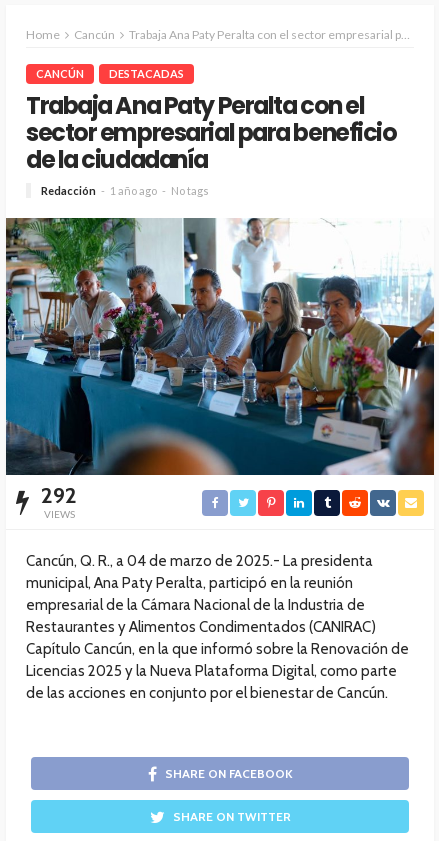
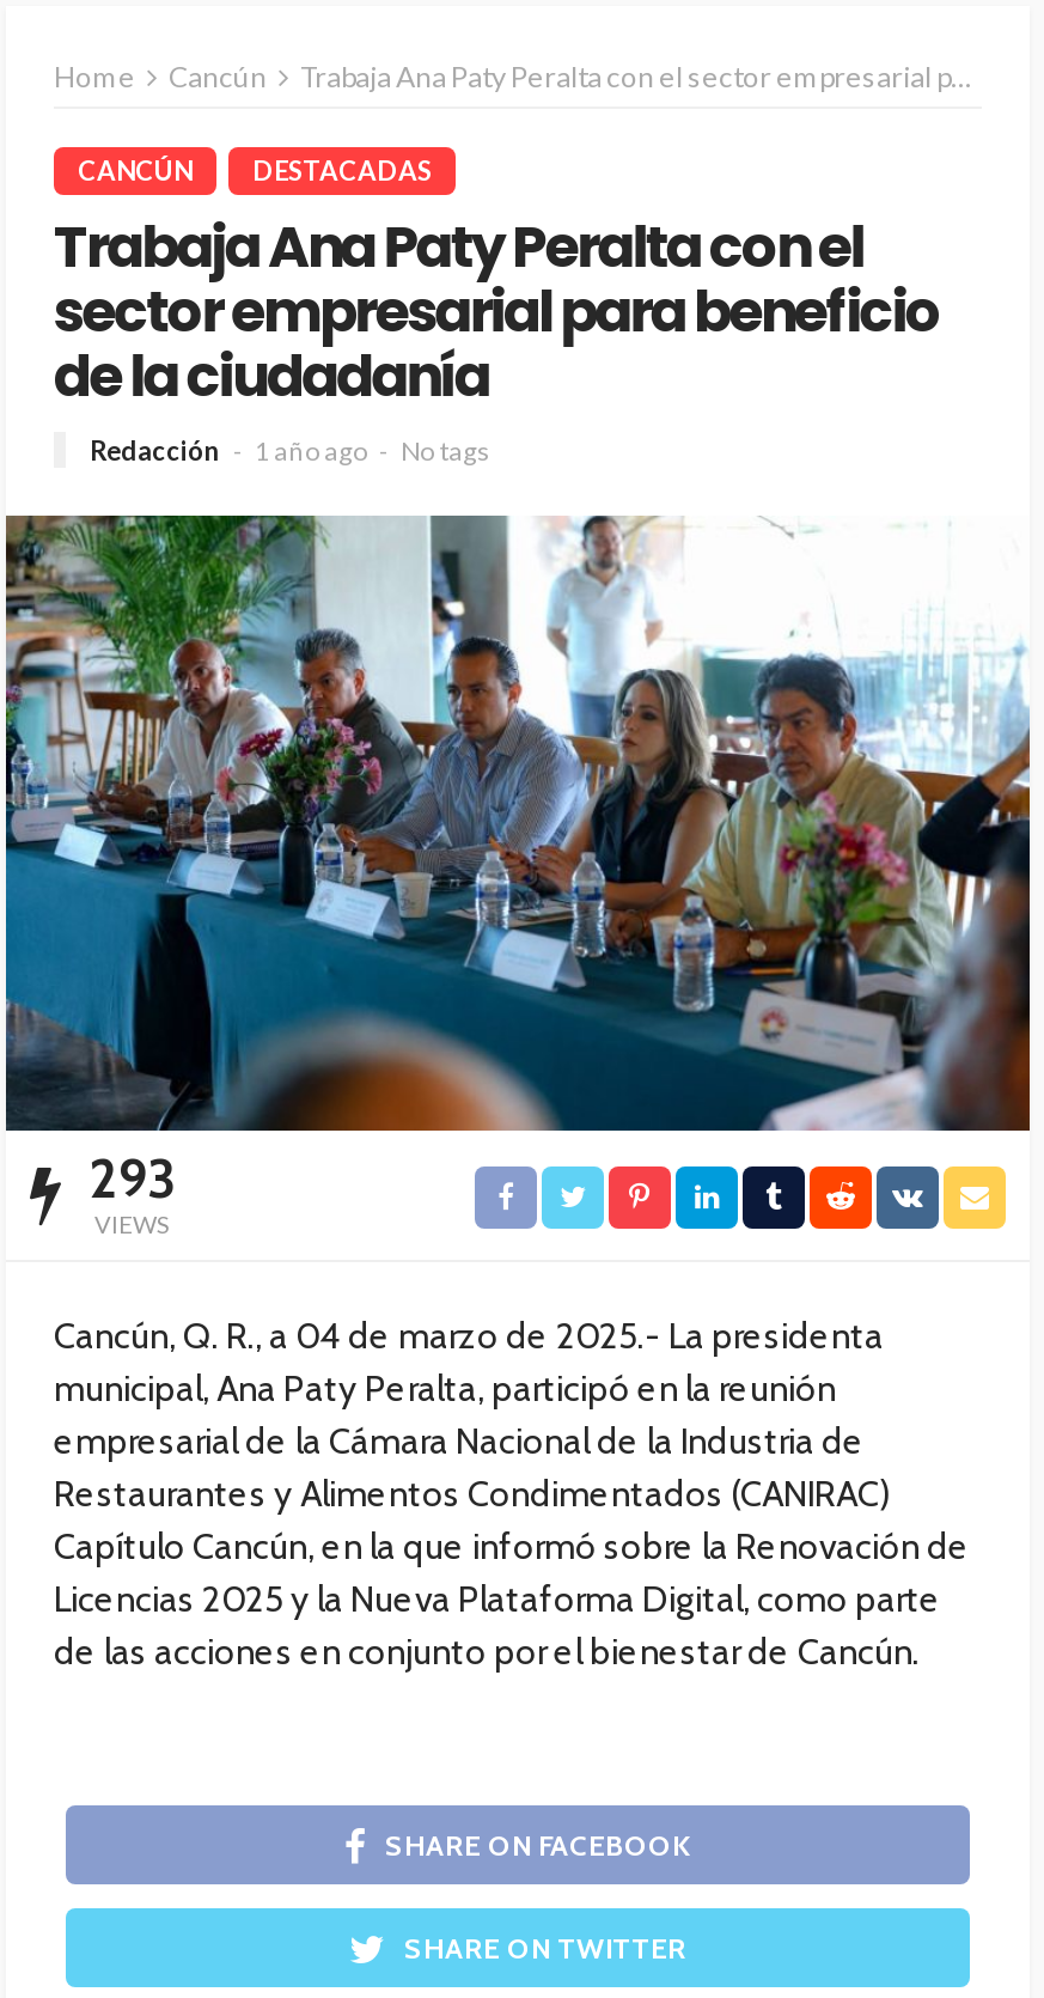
[41,482,77,509] 292 -> [90,1147,173,1212] 293

